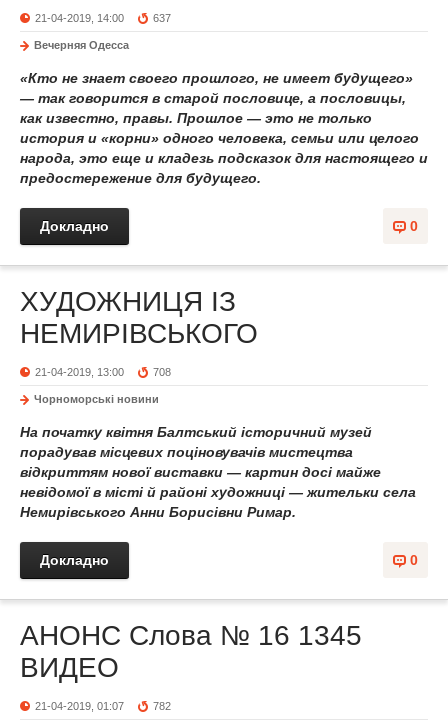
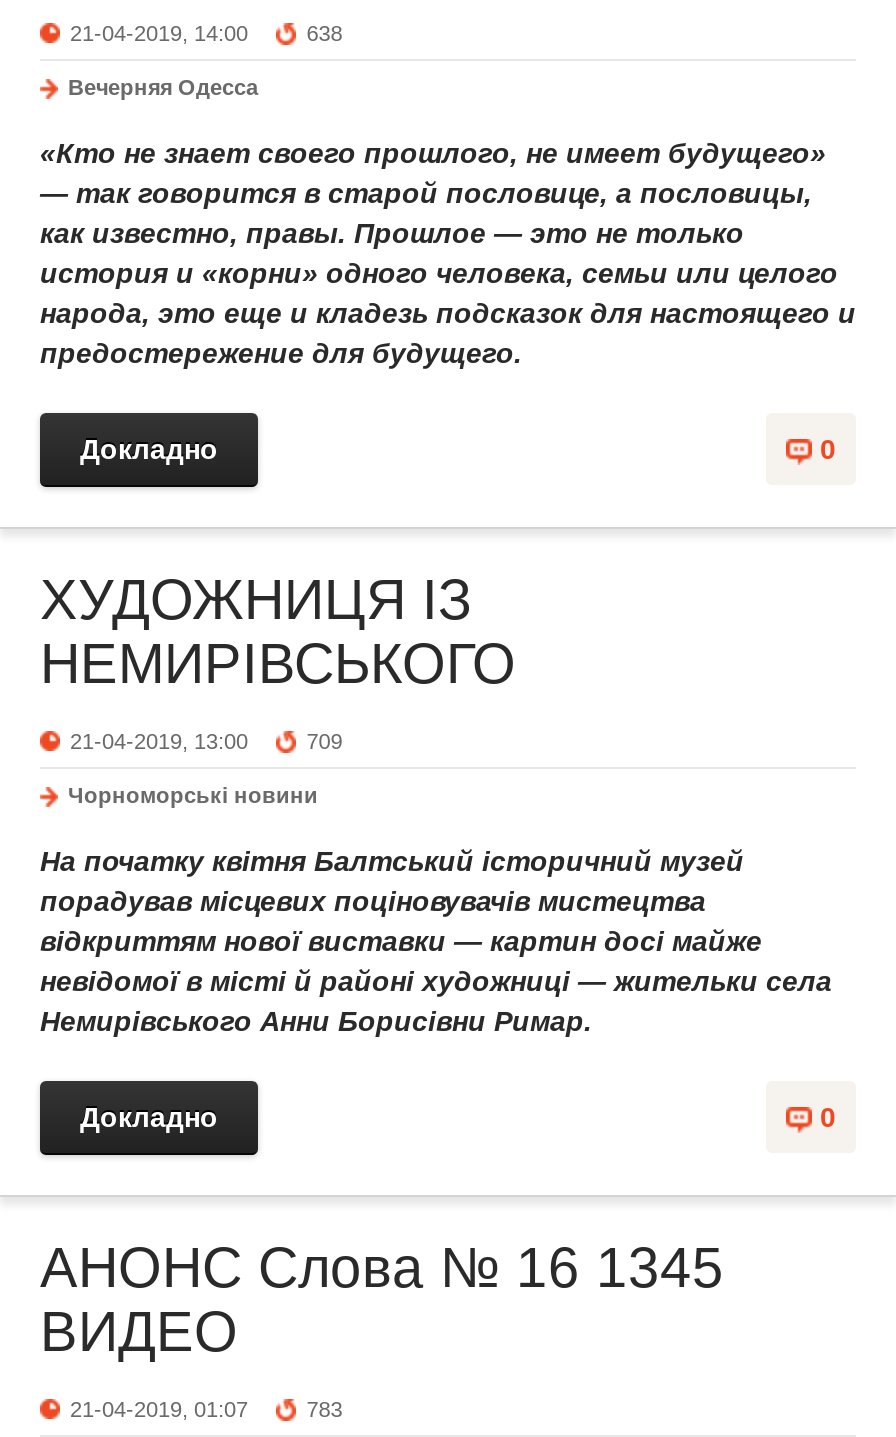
[153,12,171,24] 637 -> [306,21,342,45] 638
[153,366,171,378] 708 -> [306,729,342,753] 709
[153,700,171,712] 782 -> [306,1397,342,1421] 783

